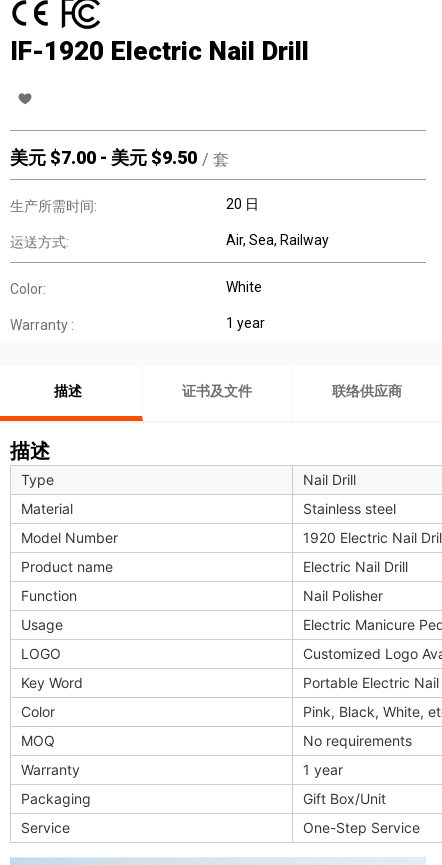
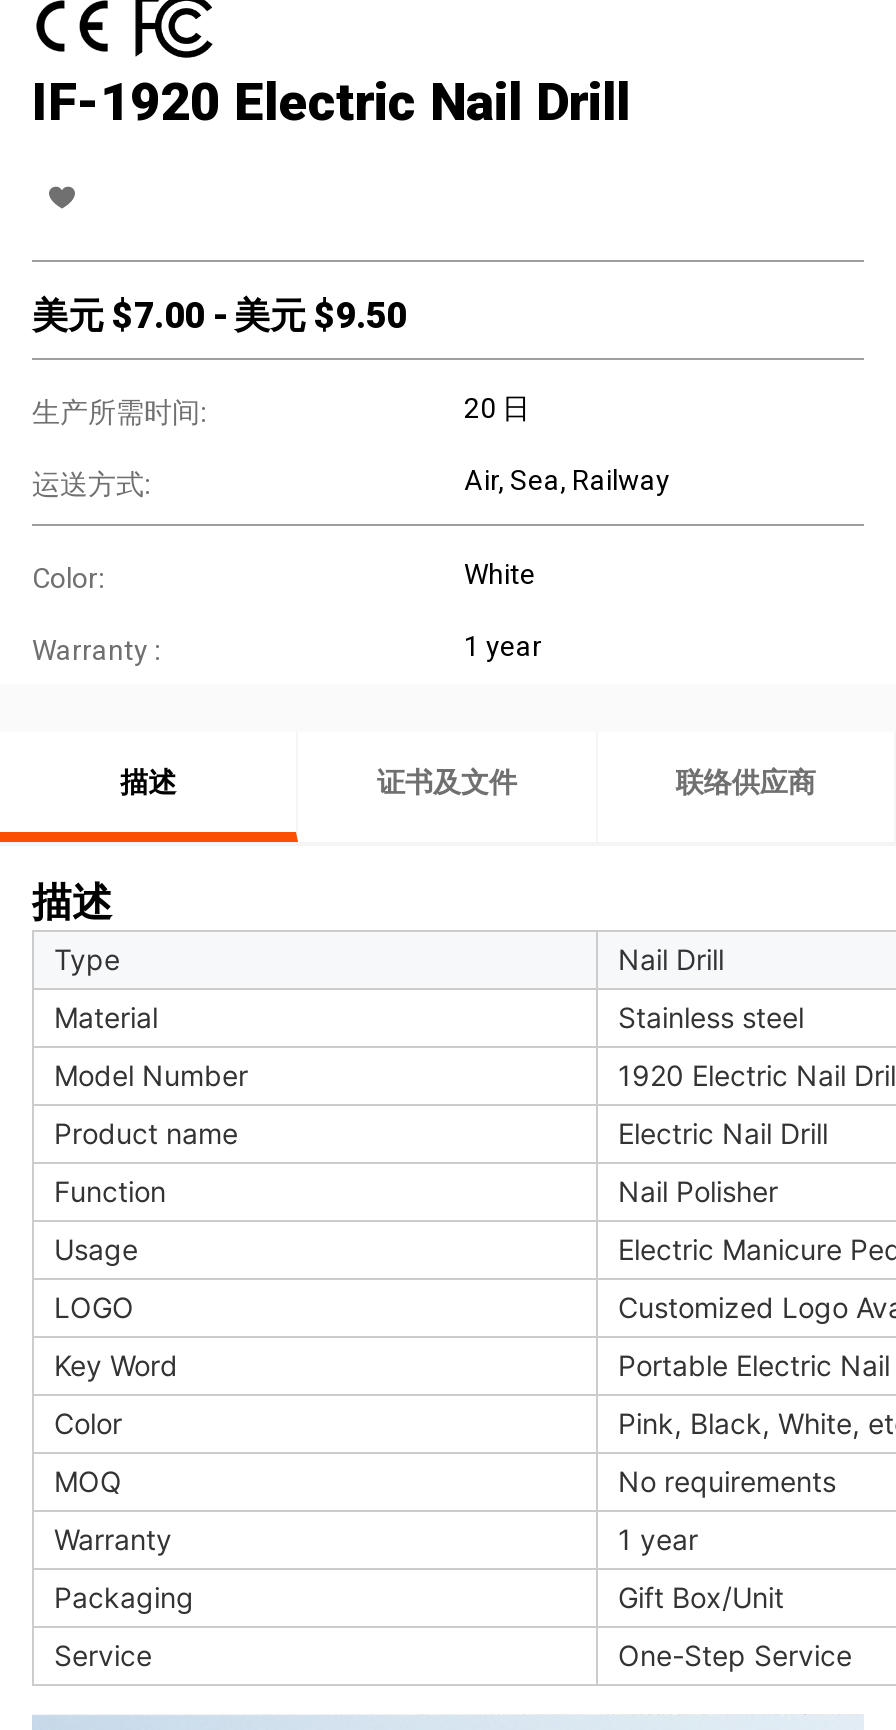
[10,147,229,169] 美元 $7.00 -美元 $9.50 / 套 -> [32,294,406,336] 美元 $7.00 -美元 $9.50

